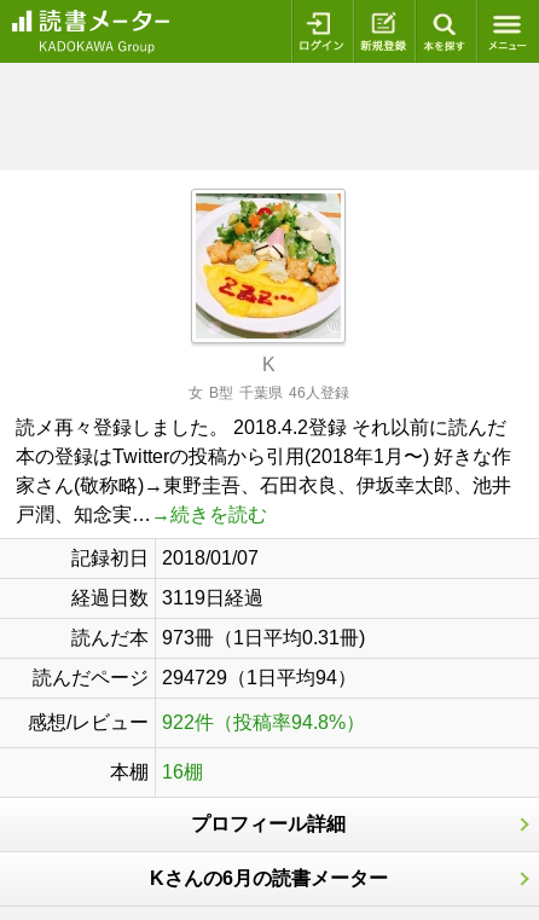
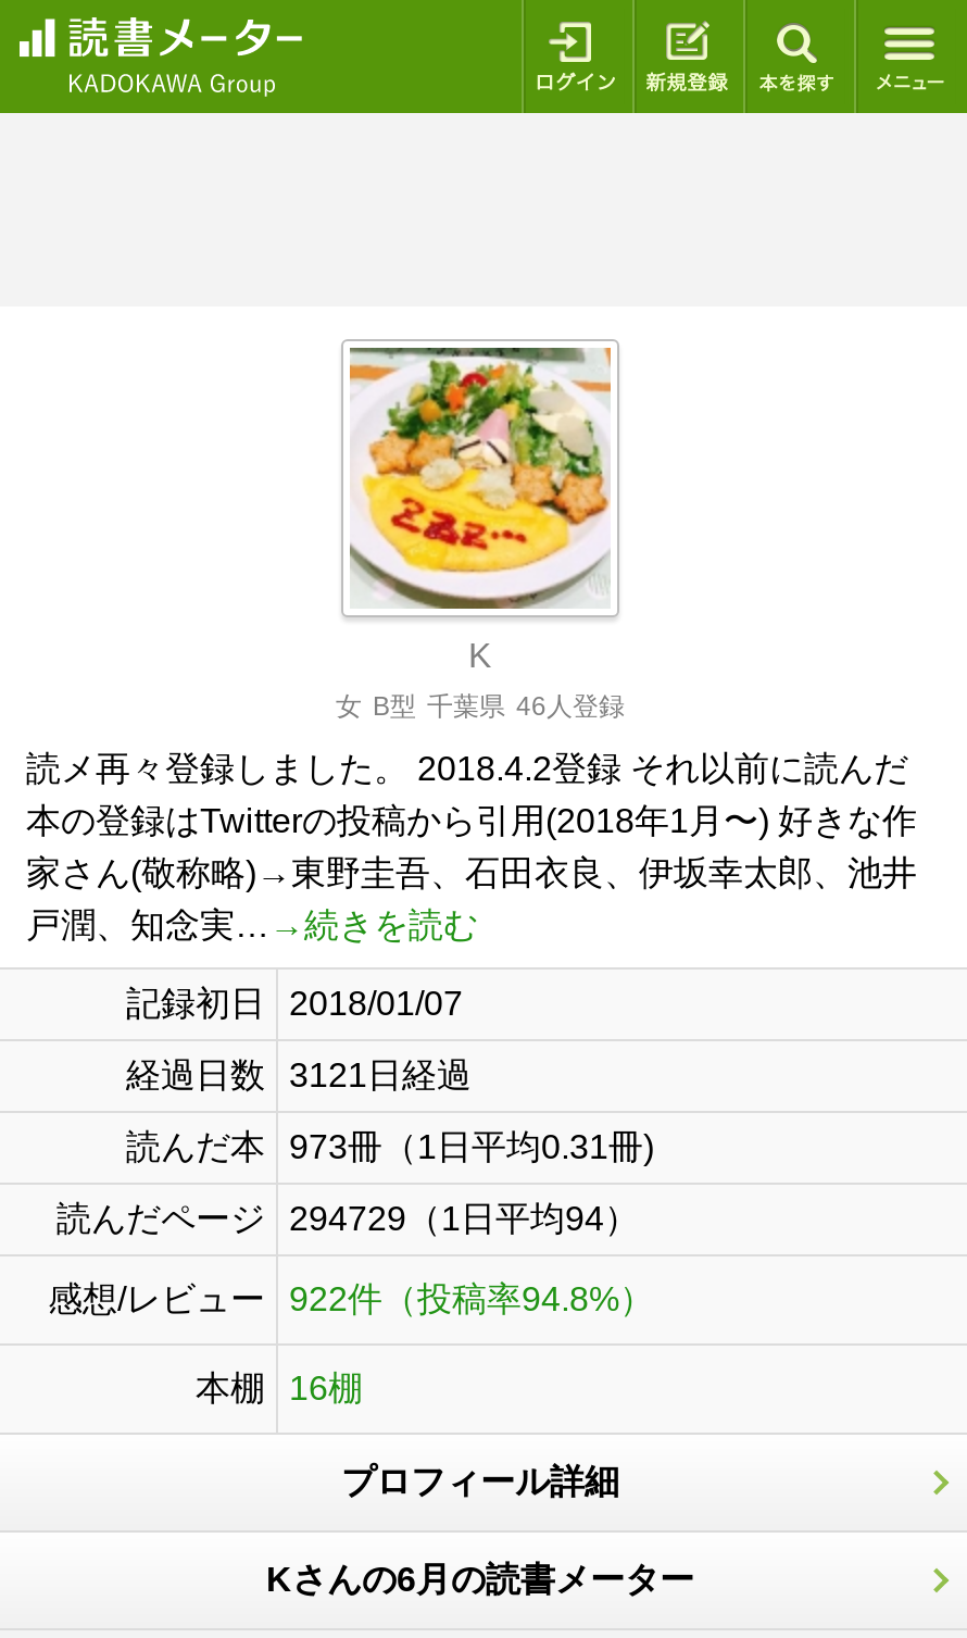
[71,588,263,608] 経過日数 3119日経過 -> [126,1056,472,1093] 経過日数 3121日経過

